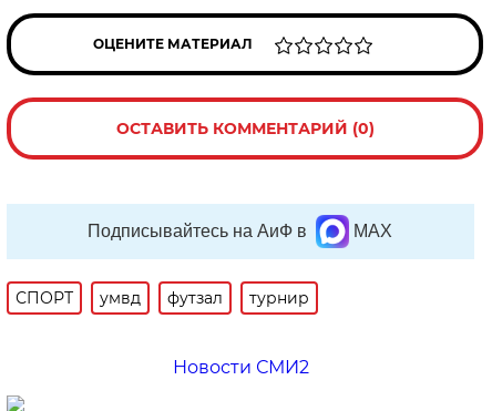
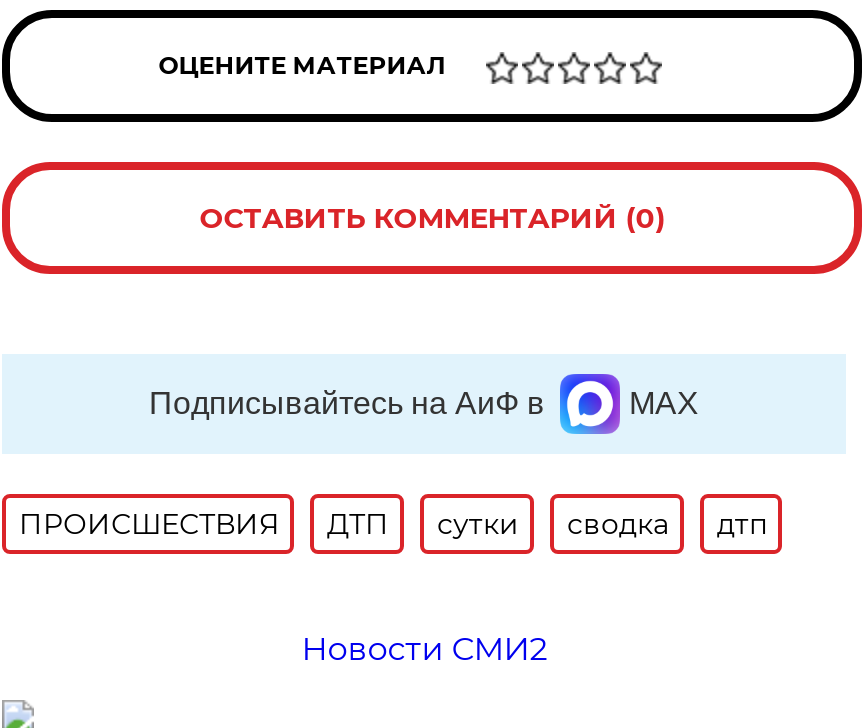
[16,288,310,308] СПОРТ | умвд | футзал | турнир -> [19,506,767,542] ПРОИСШЕСТВИЯ | ДТП | сутки | сводка | дтп

